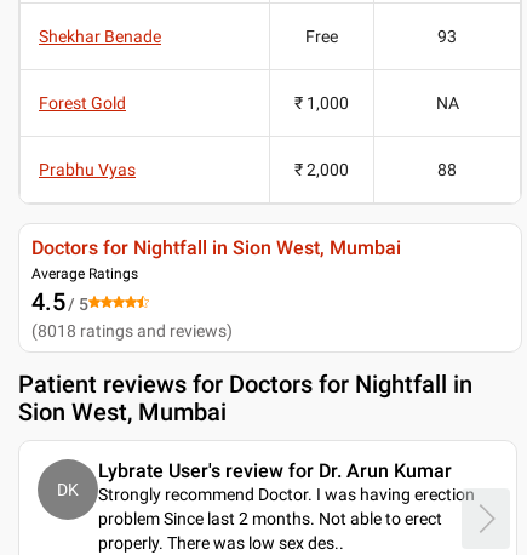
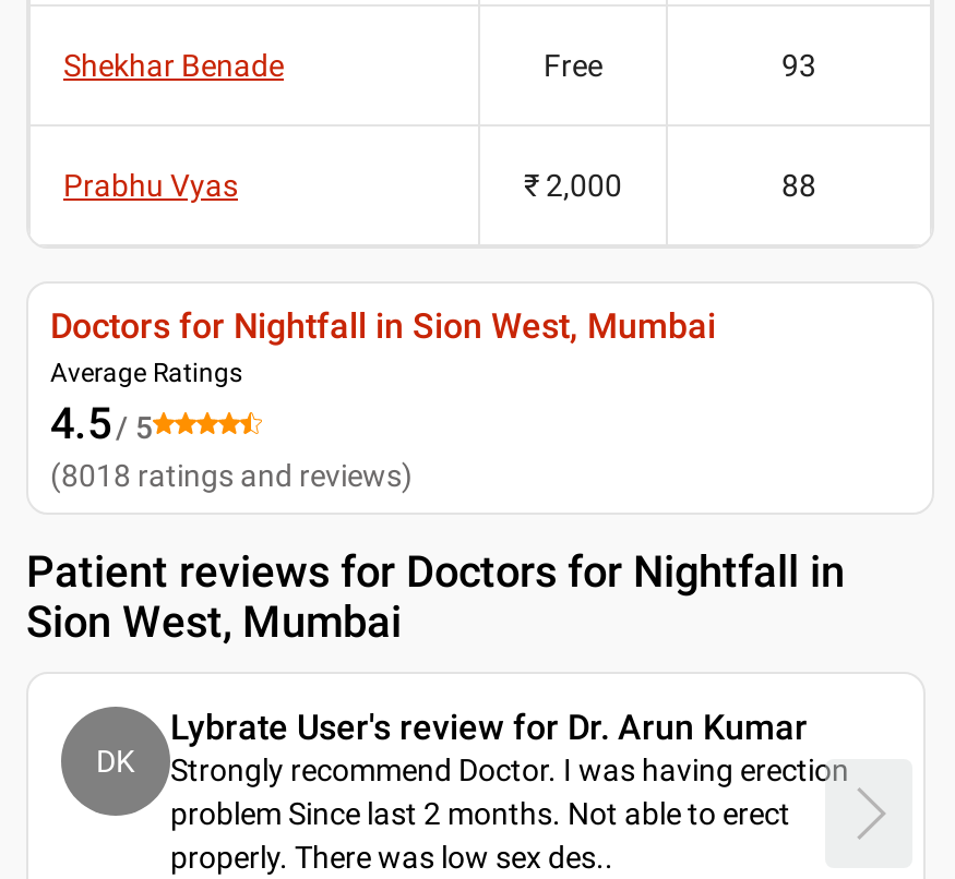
[39,93,459,112] Forest Gold | ₹ 1,000 | NA -> none

